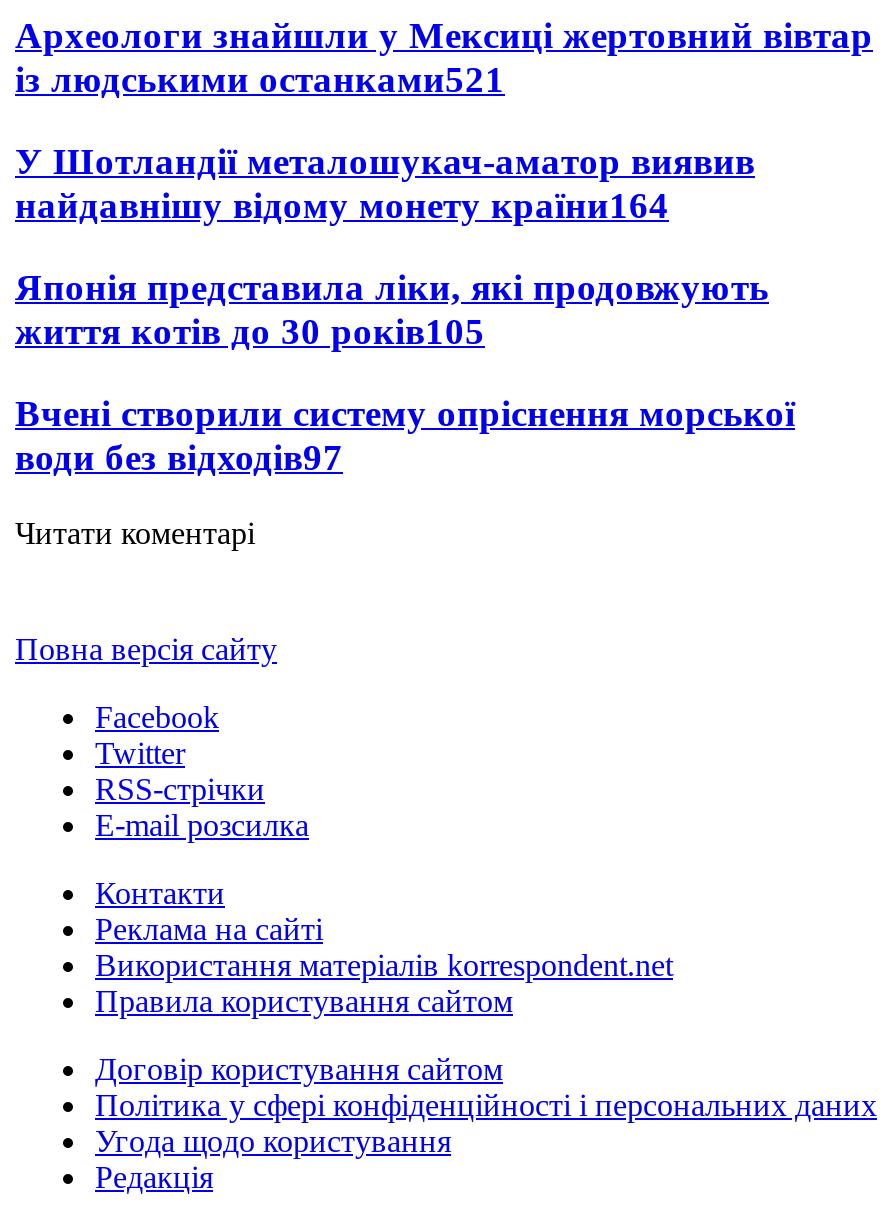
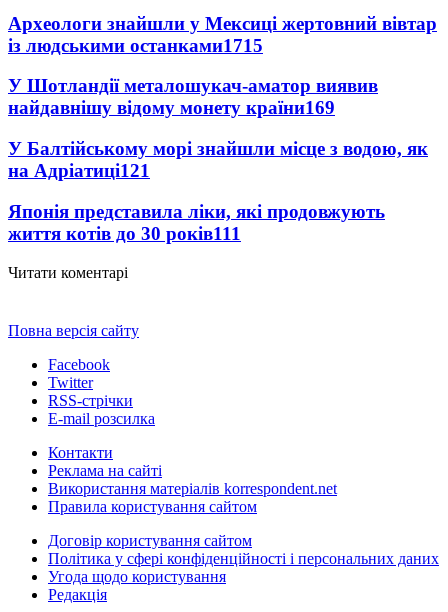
[15,59,505,101] із людськими останками521 -> [8,35,263,56] із людськими останками1715
[15,185,669,227] найдавнішу відому монету країни164 -> [8,97,428,181] найдавнішу відому монету країни169 | У Балтійському морі знайшли місце з водою, як | на Адріатиці121
moved [15,266,769,308] -> [8,201,385,222]: Японія представила ліки, які продовжують
[15,310,795,478] життя котів до 30 років105 | Вчені створили систему опріснення морської | води без відходів97 -> [8,223,241,244] життя котів до 30 років111

